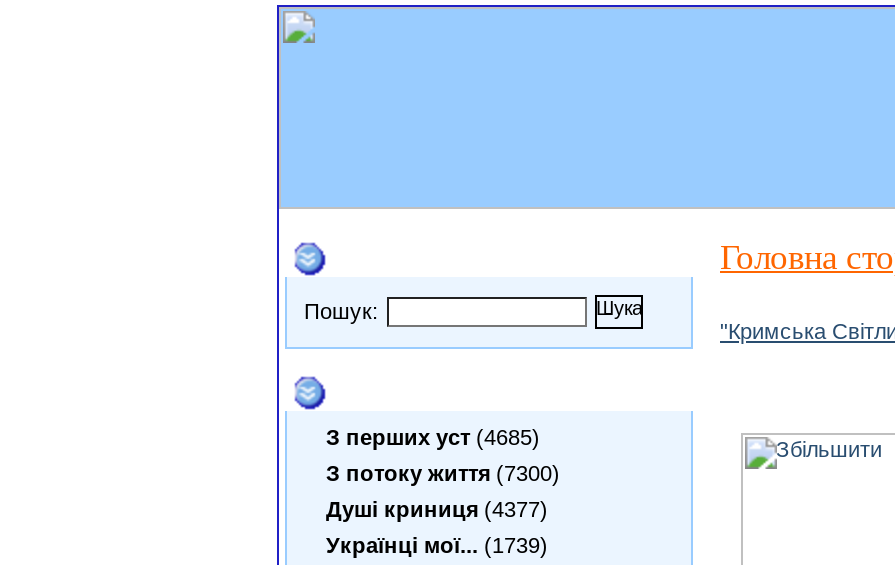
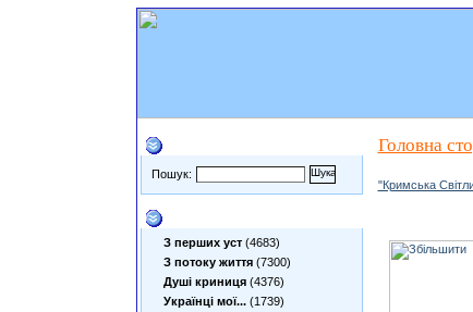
[326,425,540,449] З перших уст (4685) -> [163,236,280,249] З перших уст (4683)
[326,497,548,521] Душі криниця (4377) -> [163,275,284,288] Душі криниця (4376)

